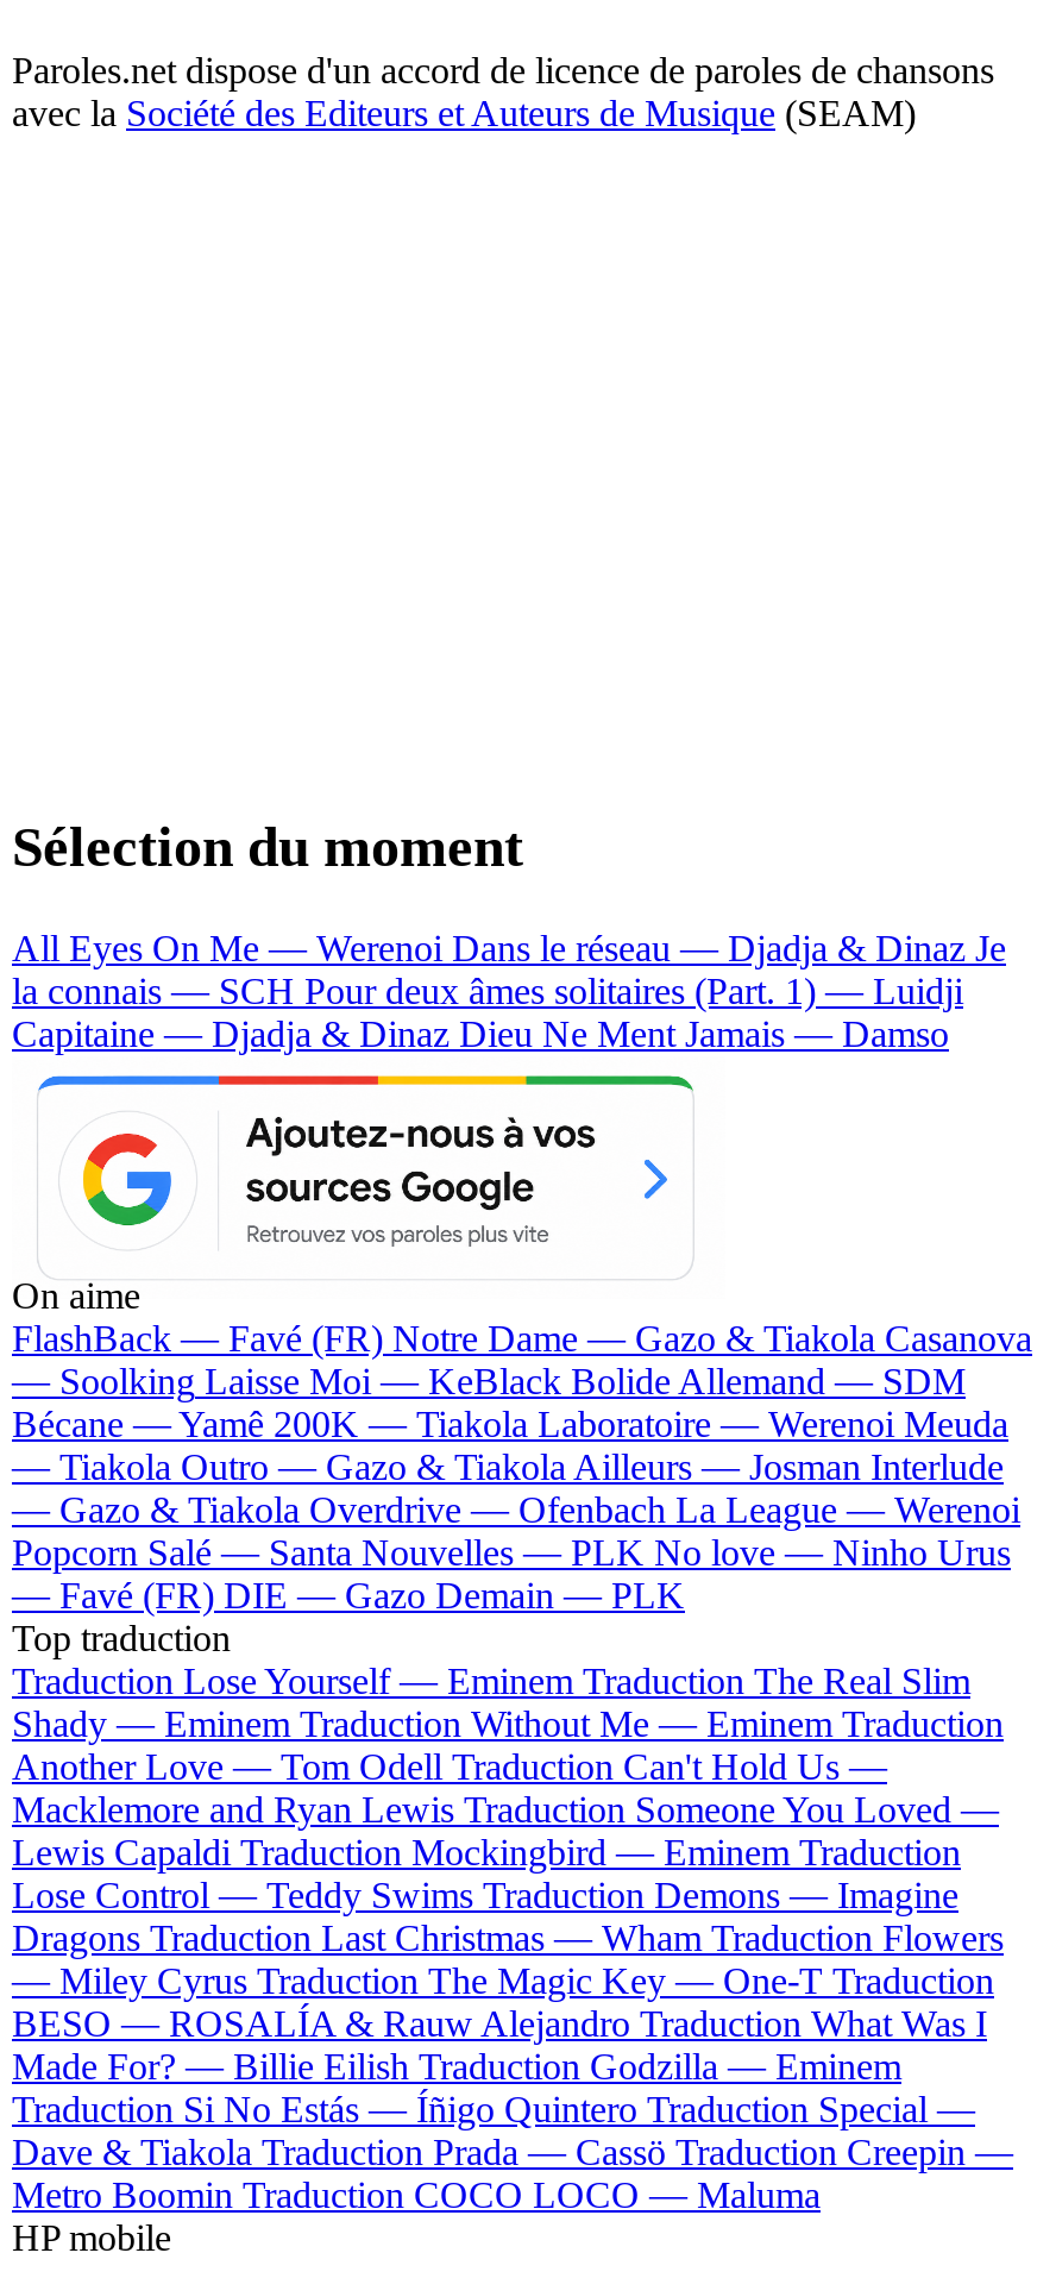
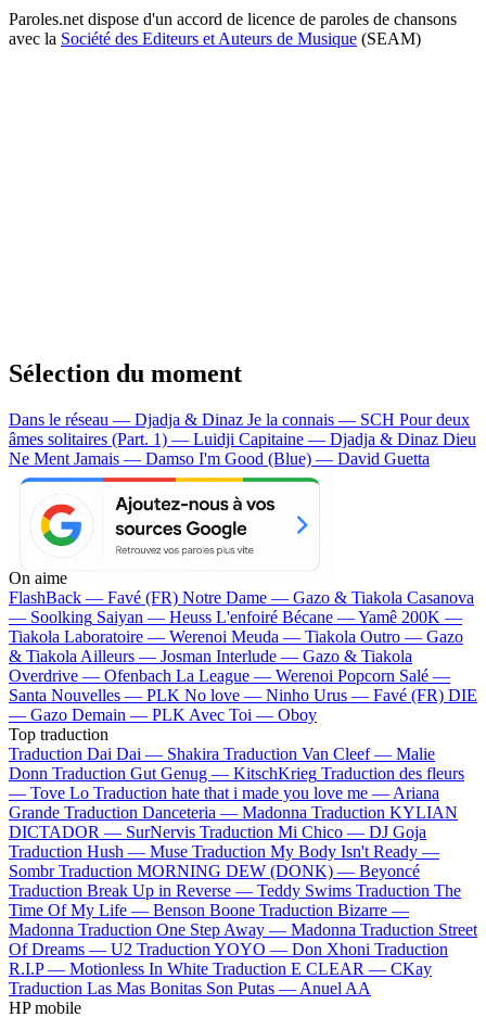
[12,927,1006,1053] All Eyes On Me — Werenoi Dans le réseau — Djadja & Dinaz Je | la connais — SCH Pour deux âmes solitaires (Part. 1) — Luidji | Capitaine — Djadja & Dinaz Dieu Ne Ment Jamais — Damso -> [9,410,476,467] Dans le réseau — Djadja & Dinaz Je la connais — SCH Pour deux | âmes solitaires (Part. 1) — Luidji Capitaine — Djadja & Dinaz Dieu | Ne Ment Jamais — Damso I'm Good (Blue) — David Guetta
[12,1360,1020,1614] — Soolking Laisse Moi — KeBlack Bolide Allemand — SDM | Bécane — Yamê 200K — Tiakola Laboratoire — Werenoi Meuda | — Tiakola Outro — Gazo & Tiakola Ailleurs — Josman Interlude | — Gazo & Tiakola Overdrive — Ofenbach La League — Werenoi | Popcorn Salé — Santa Nouvelles — PLK No love — Ninho Urus | —Favé (FR) DIE — Gazo Demain — PLK -> [9,607,477,723] — Soolking Saiyan — Heuss L'enfoiré Bécane — Yamê 200K — | Tiakola Laboratoire — Werenoi Meuda — Tiakola Outro — Gazo | & Tiakola Ailleurs — Josman Interlude — Gazo & Tiakola | Overdrive — Ofenbach La League — Werenoi Popcorn Salé — | Santa Nouvelles — PLK No love — Ninho Urus — Favé (FR) DIE | — Gazo Demain — PLK Avec Toi — Oboy
[12,1659,1013,2214] Traduction Lose Yourself — Eminem Traduction The Real Slim | Shady — Eminem Traduction Without Me — Eminem Traduction | Another Love — Tom Odell Traduction Can't Hold Us — | Macklemore and Ryan Lewis Traduction Someone You Loved — | Lewis Capaldi Traduction Mockingbird — Eminem Traduction | Lose Control — Teddy Swims Traduction Demons — Imagine | Dragons Traduction Last Christmas — Wham Traduction Flowers | — Miley Cyrus Traduction The Magic Key — One-T Traduction | BESO — ROSALÍA & Rauw Alejandro Traduction What Was I | Made For? — Billie Eilish Traduction Godzilla — Eminem | Traduction Si No Estás — Íñigo Quintero Traduction Special — | Dave & Tiakola Traduction Prada — Cassö Traduction Creepin — | Metro Boomin Traduction COCO LOCO — Maluma -> [9,744,477,997] Traduction Dai Dai — Shakira Traduction Van Cleef — Malie | Donn Traduction Gut Genug — KitschKrieg Traduction des fleurs | — Tove Lo Traduction hate that i made you love me — Ariana | Grande Traduction Danceteria — Madonna Traduction KYLIAN | DICTADOR — SurNervis Traduction Mi Chico — DJ Goja | Traduction Hush — Muse Traduction My Body Isn't Ready — | Sombr Traduction MORNING DEW (DONK) — Beyoncé | Traduction Break Up in Reverse — Teddy Swims Traduction The | Time Of My Life — Benson Boone Traduction Bizarre — | Madonna Traduction One Step Away — Madonna Traduction Street | Of Dreams — U2 Traduction YOYO — Don Xhoni Traduction | R.I.P — Motionless In White Traduction E CLEAR — CKay | Traduction Las Mas Bonitas Son Putas — Anuel AA

